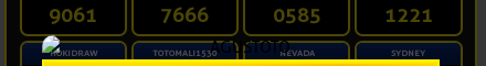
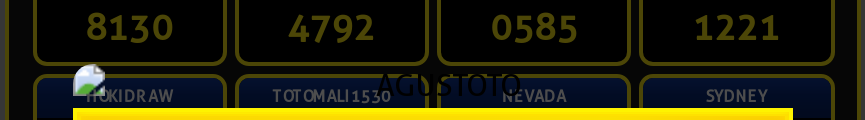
[49,4,97,26] 9061 -> [85,7,173,47] 8130
[161,4,209,26] 7666 -> [288,7,376,47] 4792

